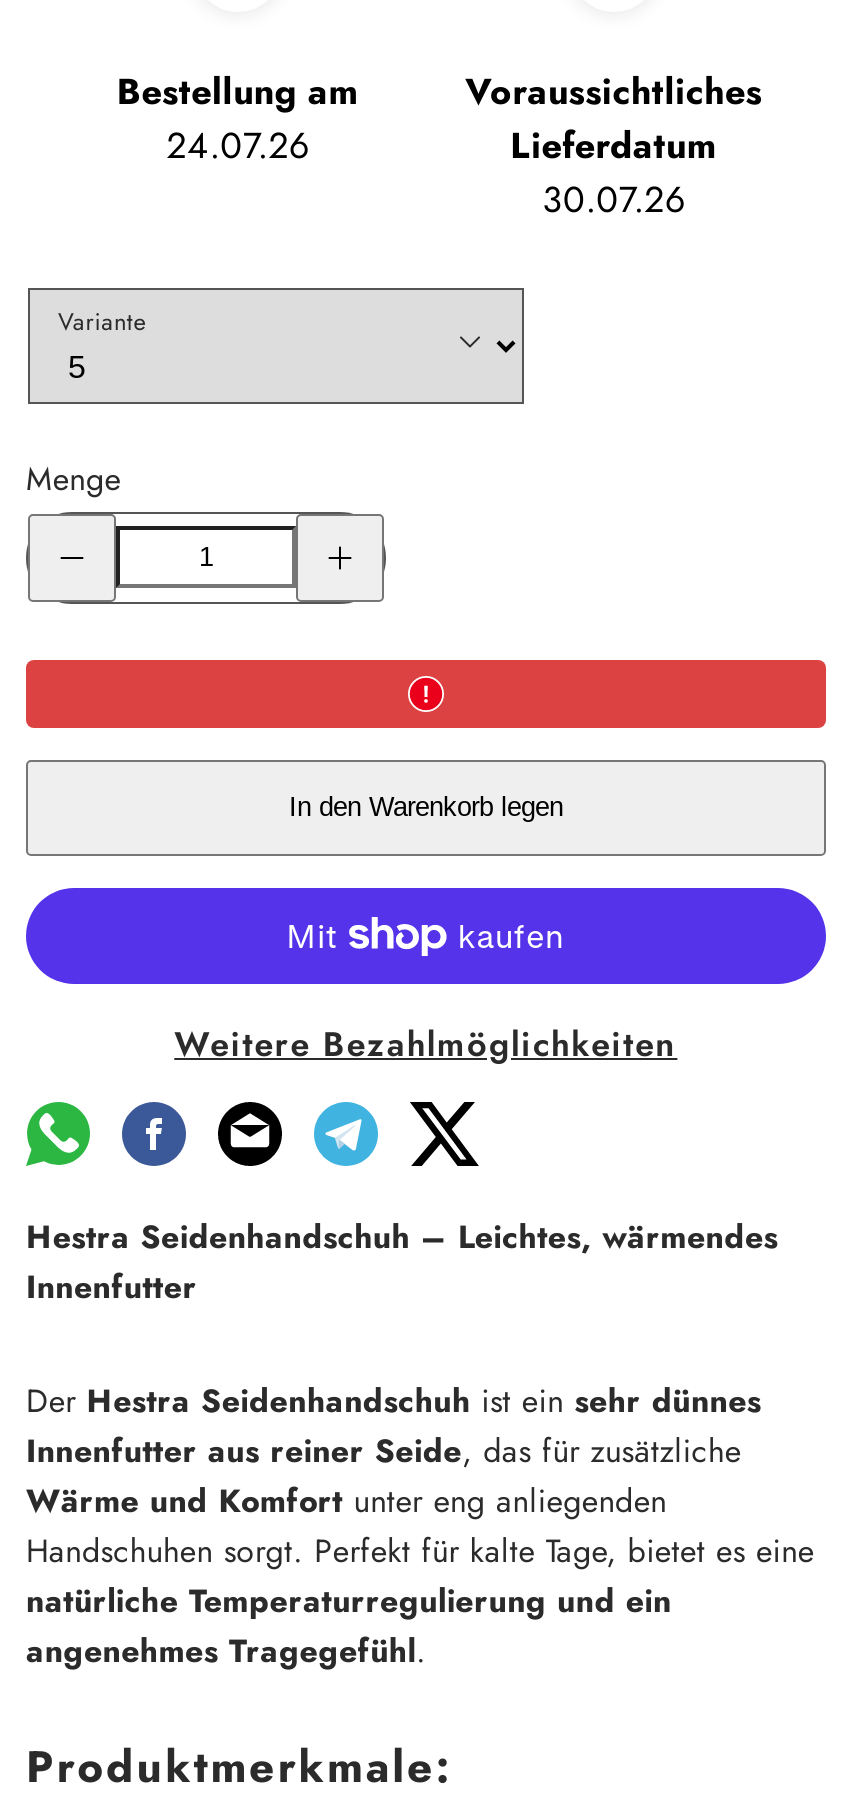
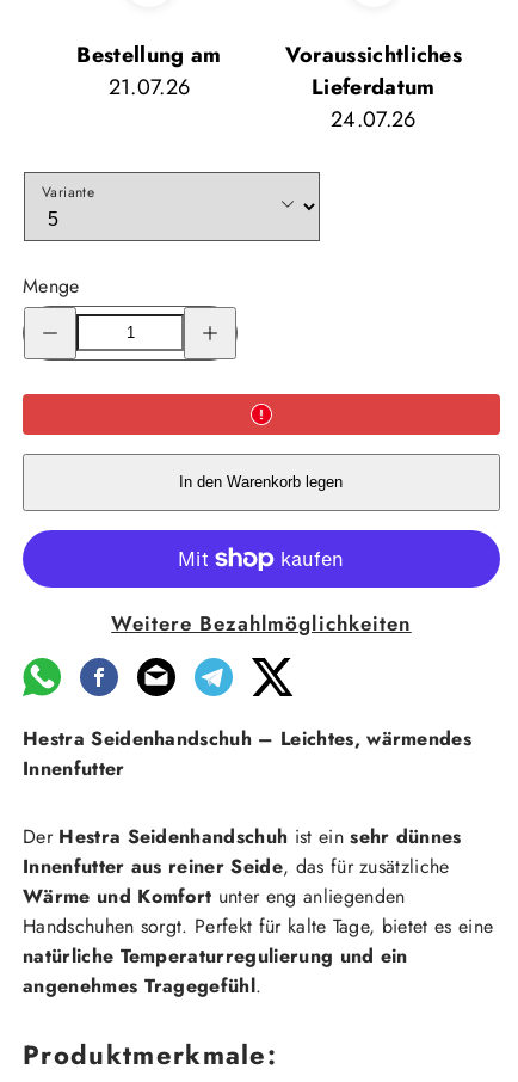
[166,119,309,171] 24.07.26 -> [108,71,190,102] 21.07.26
[542,173,685,225] 30.07.26 -> [331,103,416,134] 24.07.26

